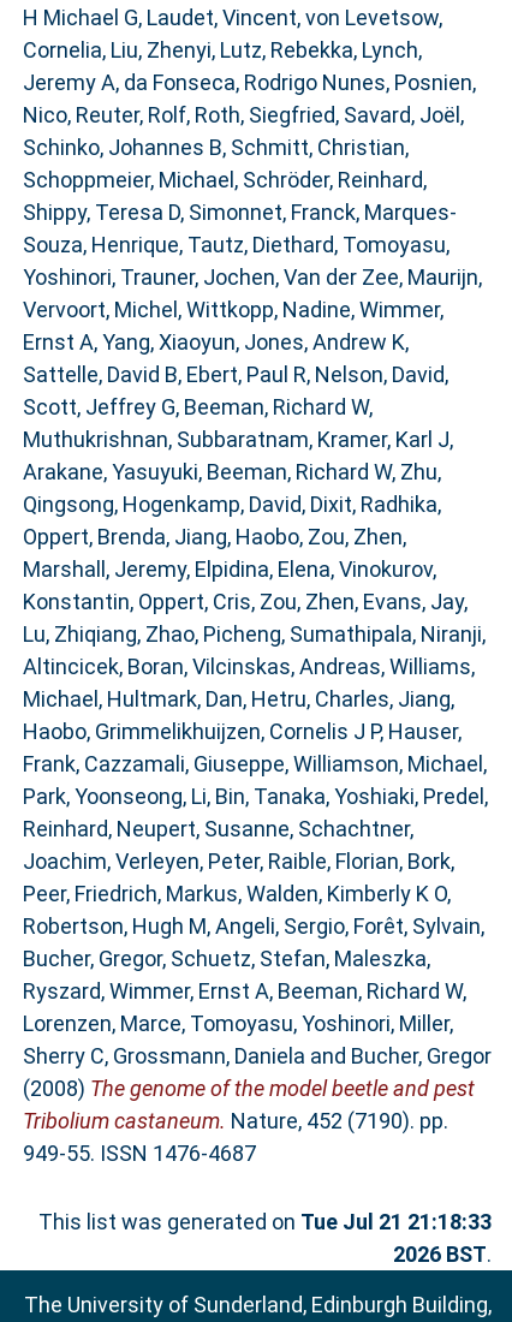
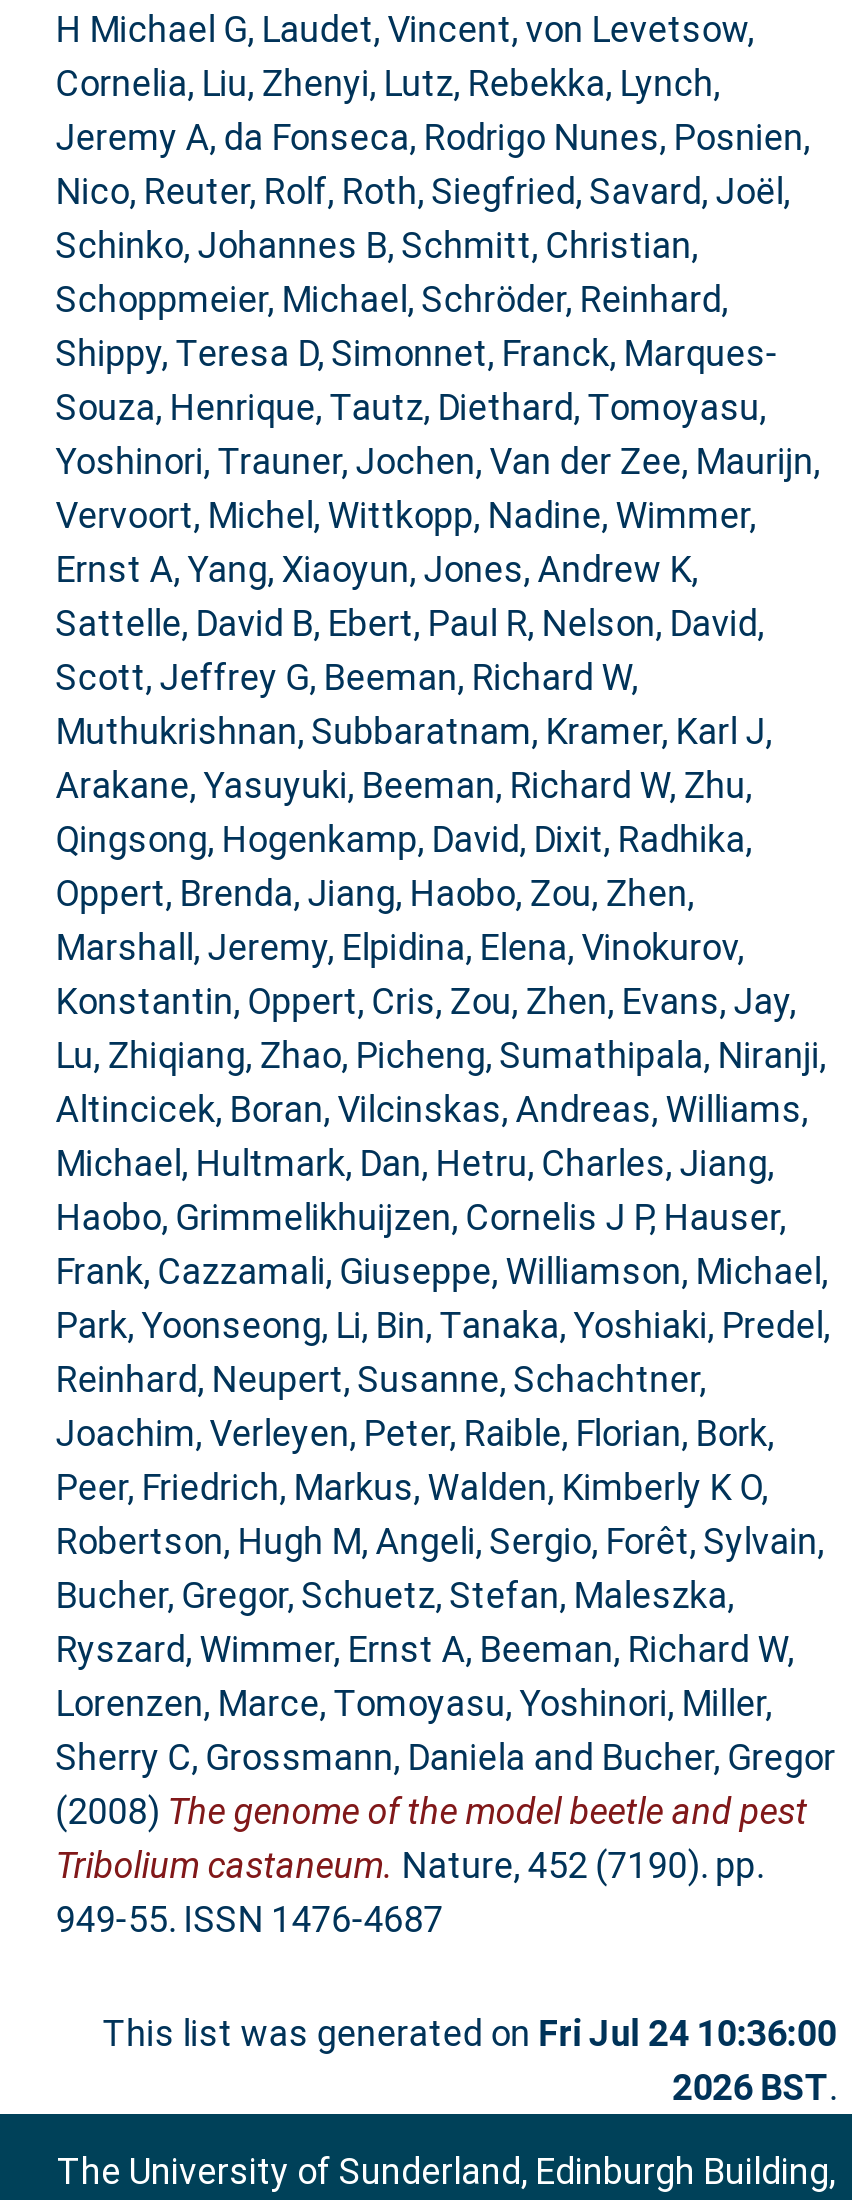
[39,1210,492,1235] This list was generated on Tue Jul 21 21:18:33 -> [102,2013,836,2055] This list was generated on Fri Jul 24 10:36:00

